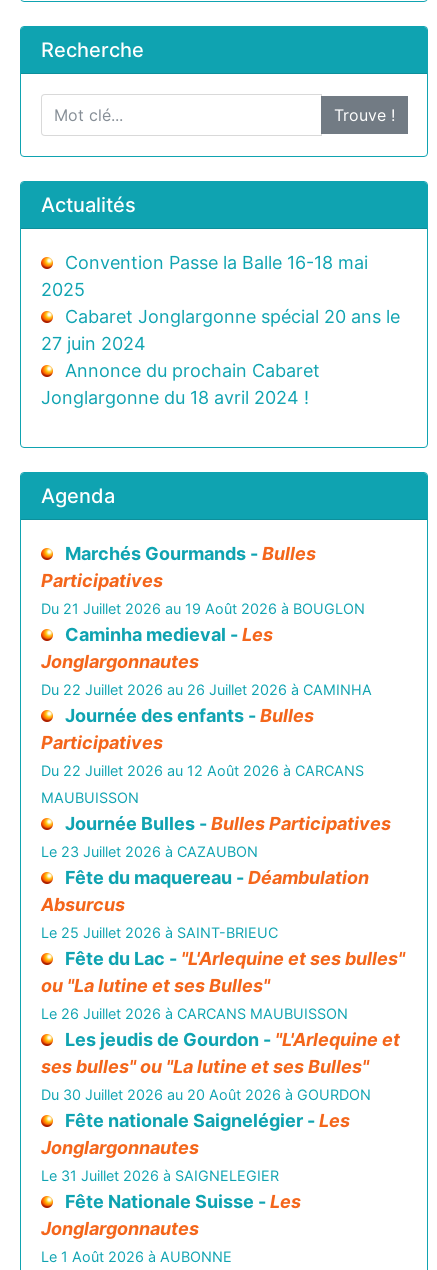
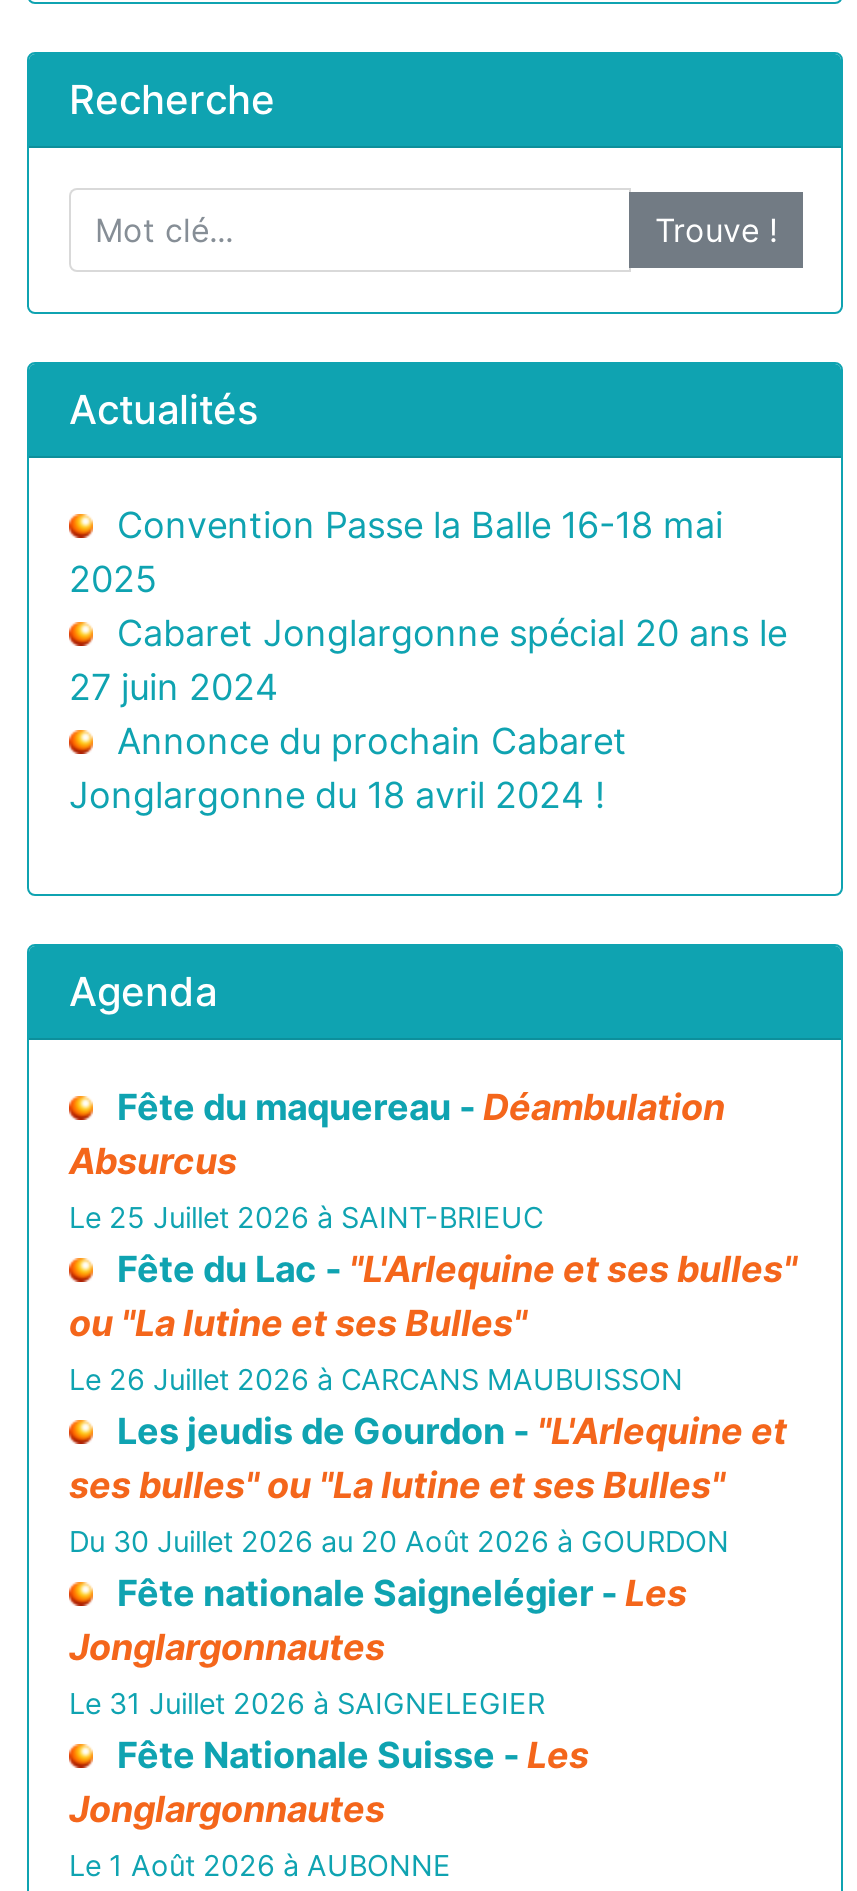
[41,543,391,860] Marchés Gourmands - Bulles | Participatives | Du 21 Juillet 2026 au 19 Août 2026 à BOUGLON | Caminha medieval - Les | Jonglargonnautes | Du 22 Juillet 2026 au 26 Juillet 2026 à CAMINHA | Journée des enfants - Bulles | Participatives | Du 22 Juillet 2026 au 12 Août 2026 à CARCANS | MAUBUISSON | Journée Bulles - Bulles Participatives | Le 23 Juillet 2026 à CAZAUBON -> none

